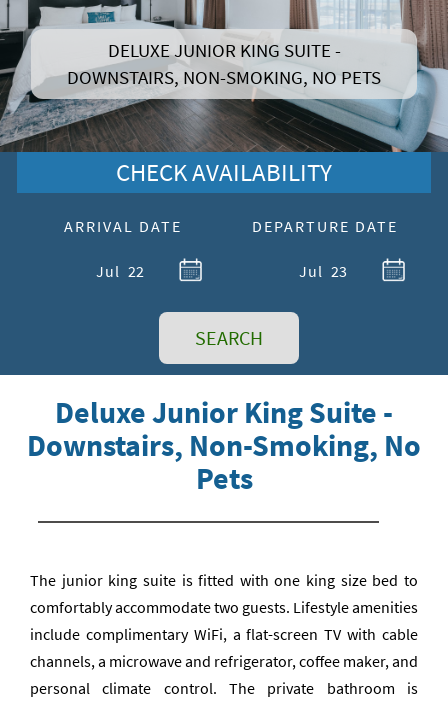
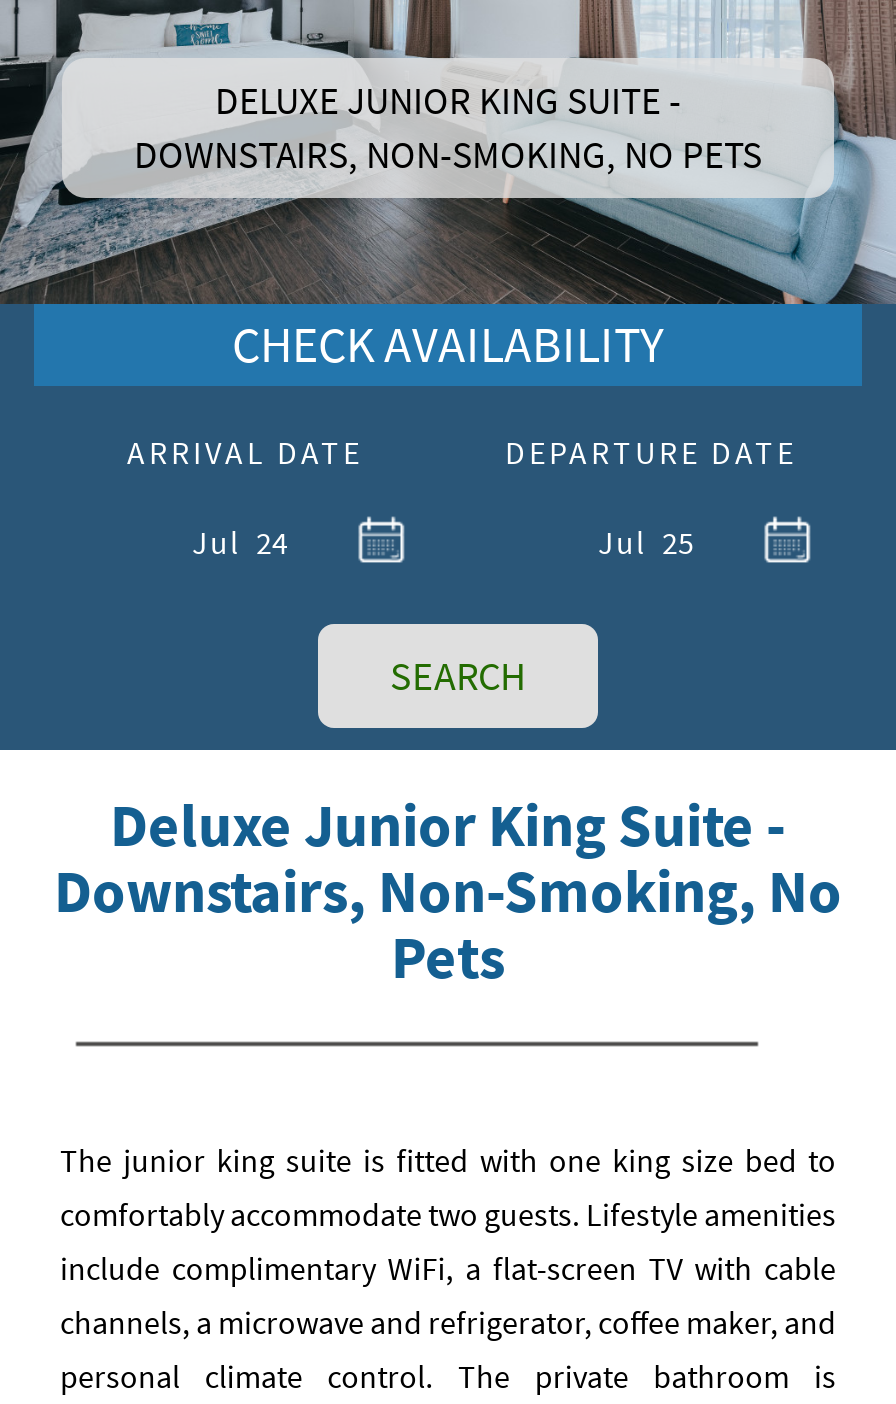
[96,261,144,281] Jul 22 -> [192,521,288,561] Jul 24
[299,261,347,281] Jul 23 -> [598,521,694,561] Jul 25

